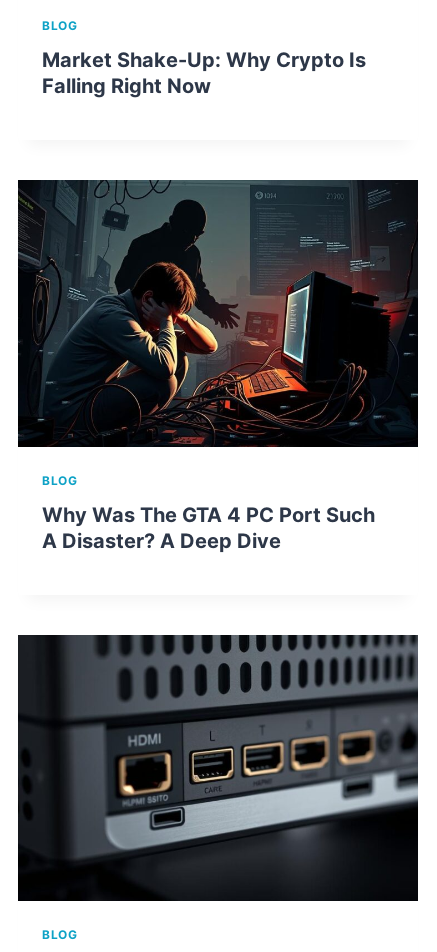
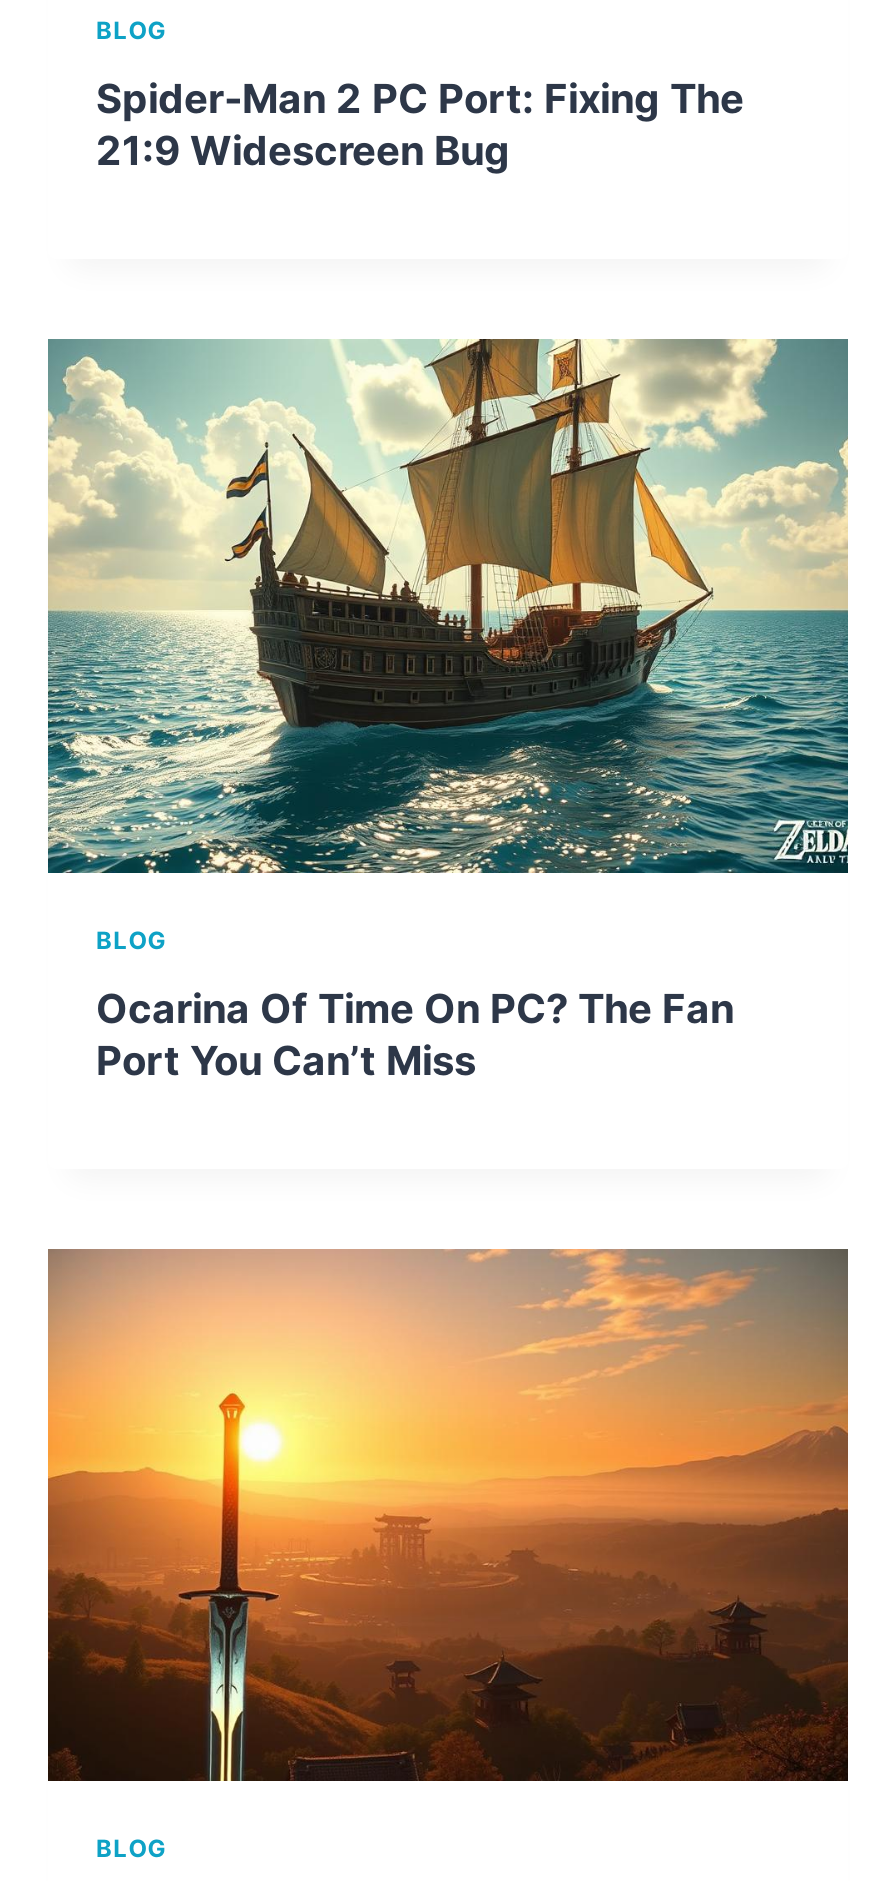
[42,48,366,98] Market Shake-Up: Why Crypto Is | Falling Right Now -> [96,75,744,175] Spider-Man 2 PC Port: Fixing The | 21:9 Widescreen Bug
[17,179,419,448] [image] -> [46,337,850,875] [image]
[42,503,375,553] Why Was The GTA 4 PC Port Such | A Disaster? A Deep Dive -> [96,984,734,1084] Ocarina Of Time On PC? The Fan | Port You Can’t Miss
[17,634,419,902] [image] -> [46,1247,850,1783] [image]

